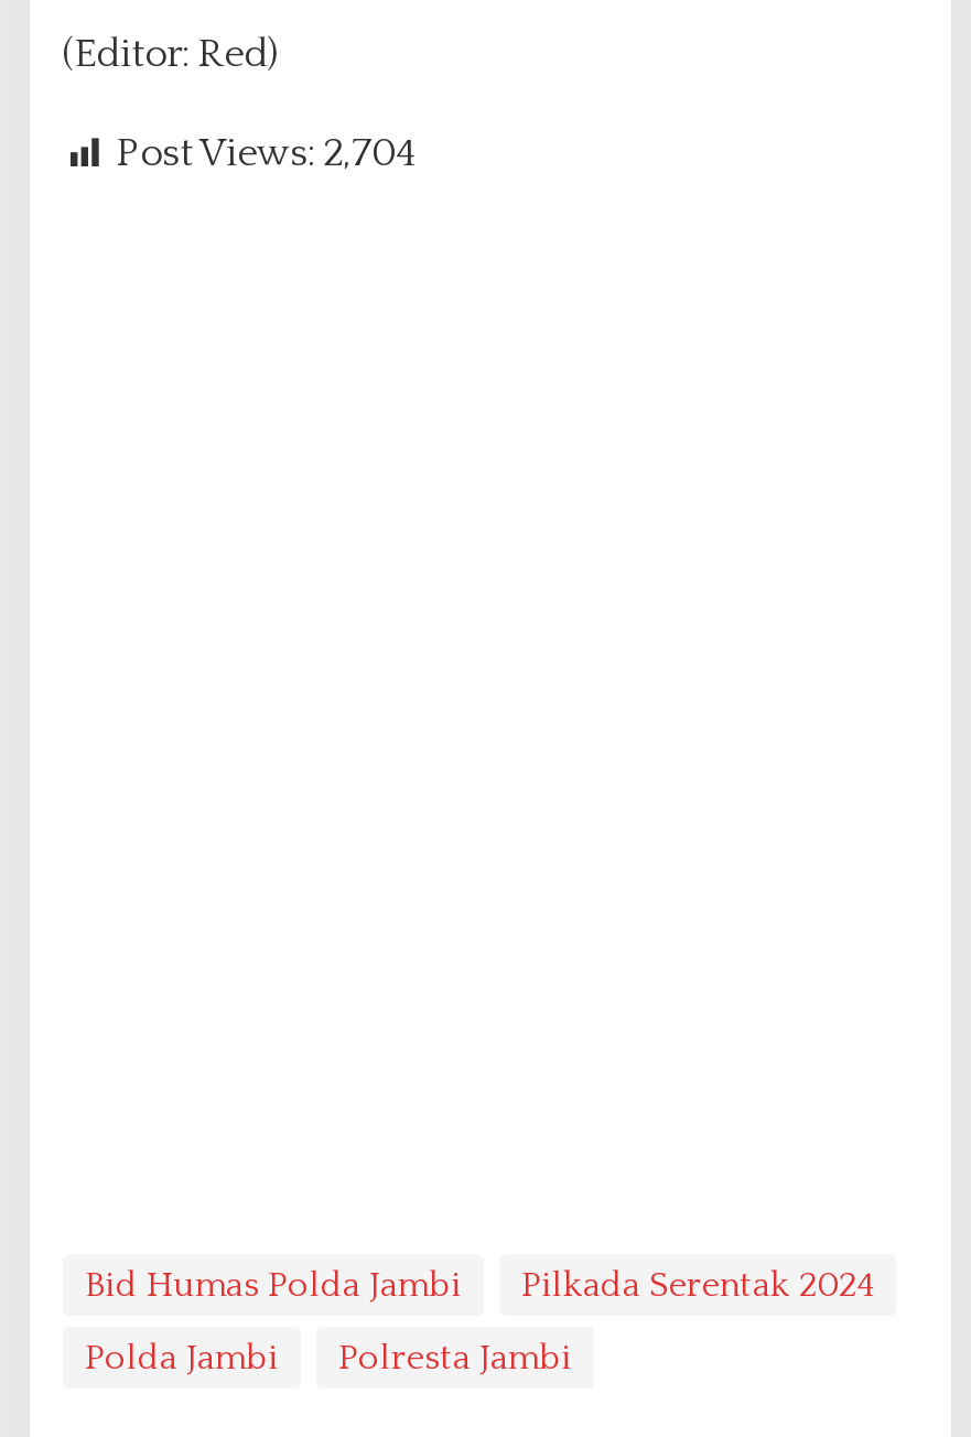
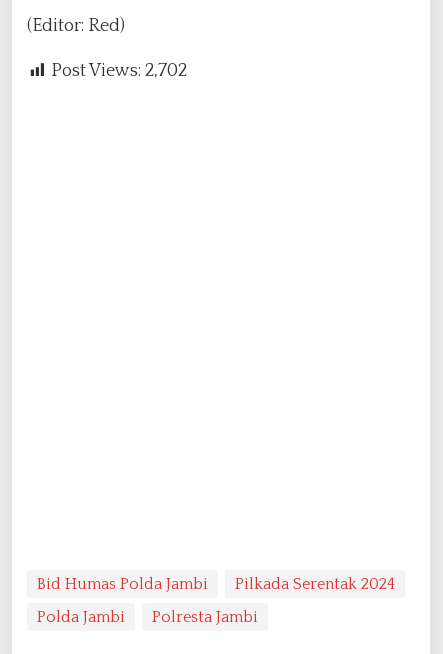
[116,133,418,177] Post Views: 2,704 -> [51,61,187,81] Post Views: 2,702

